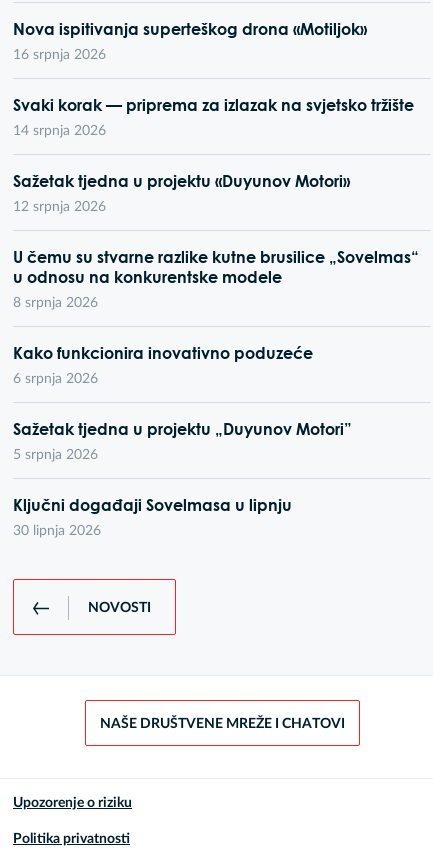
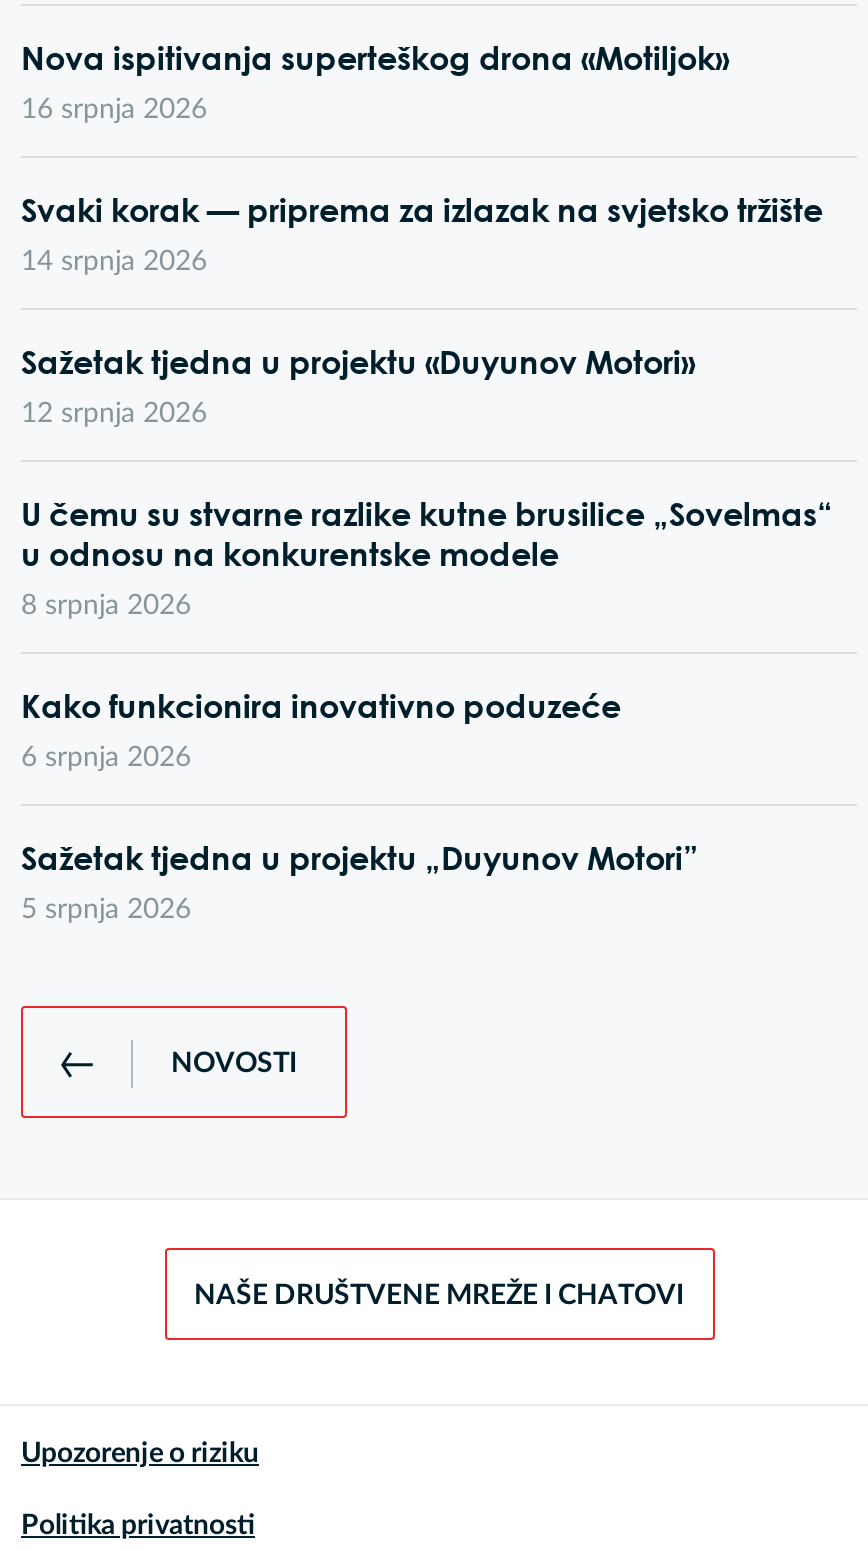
[13,495,292,538] Ključni događaji Sovelmasa u lipnju | 30 lipnja 2026 -> none

